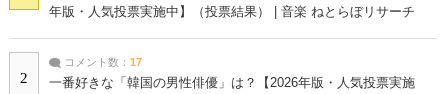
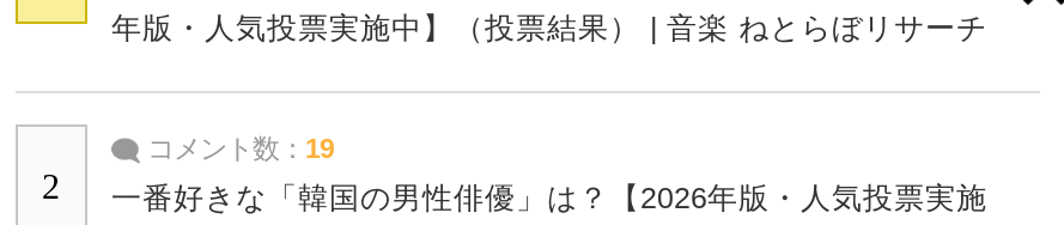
[61,56,142,68] コメント数：17 -> [140,134,334,163] コメント数：19

